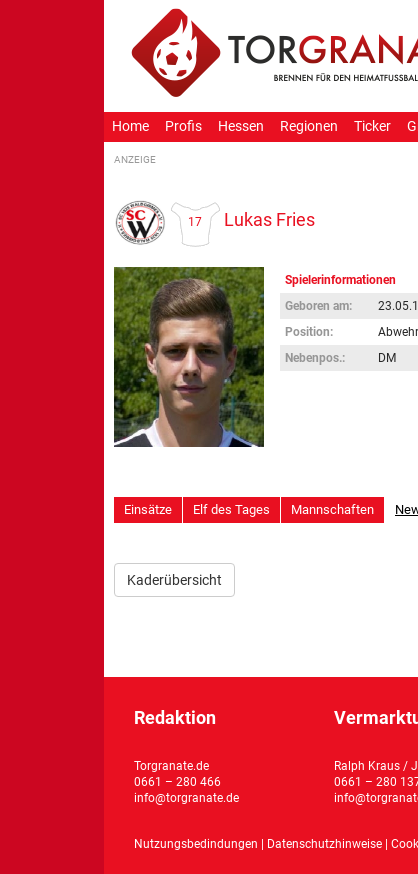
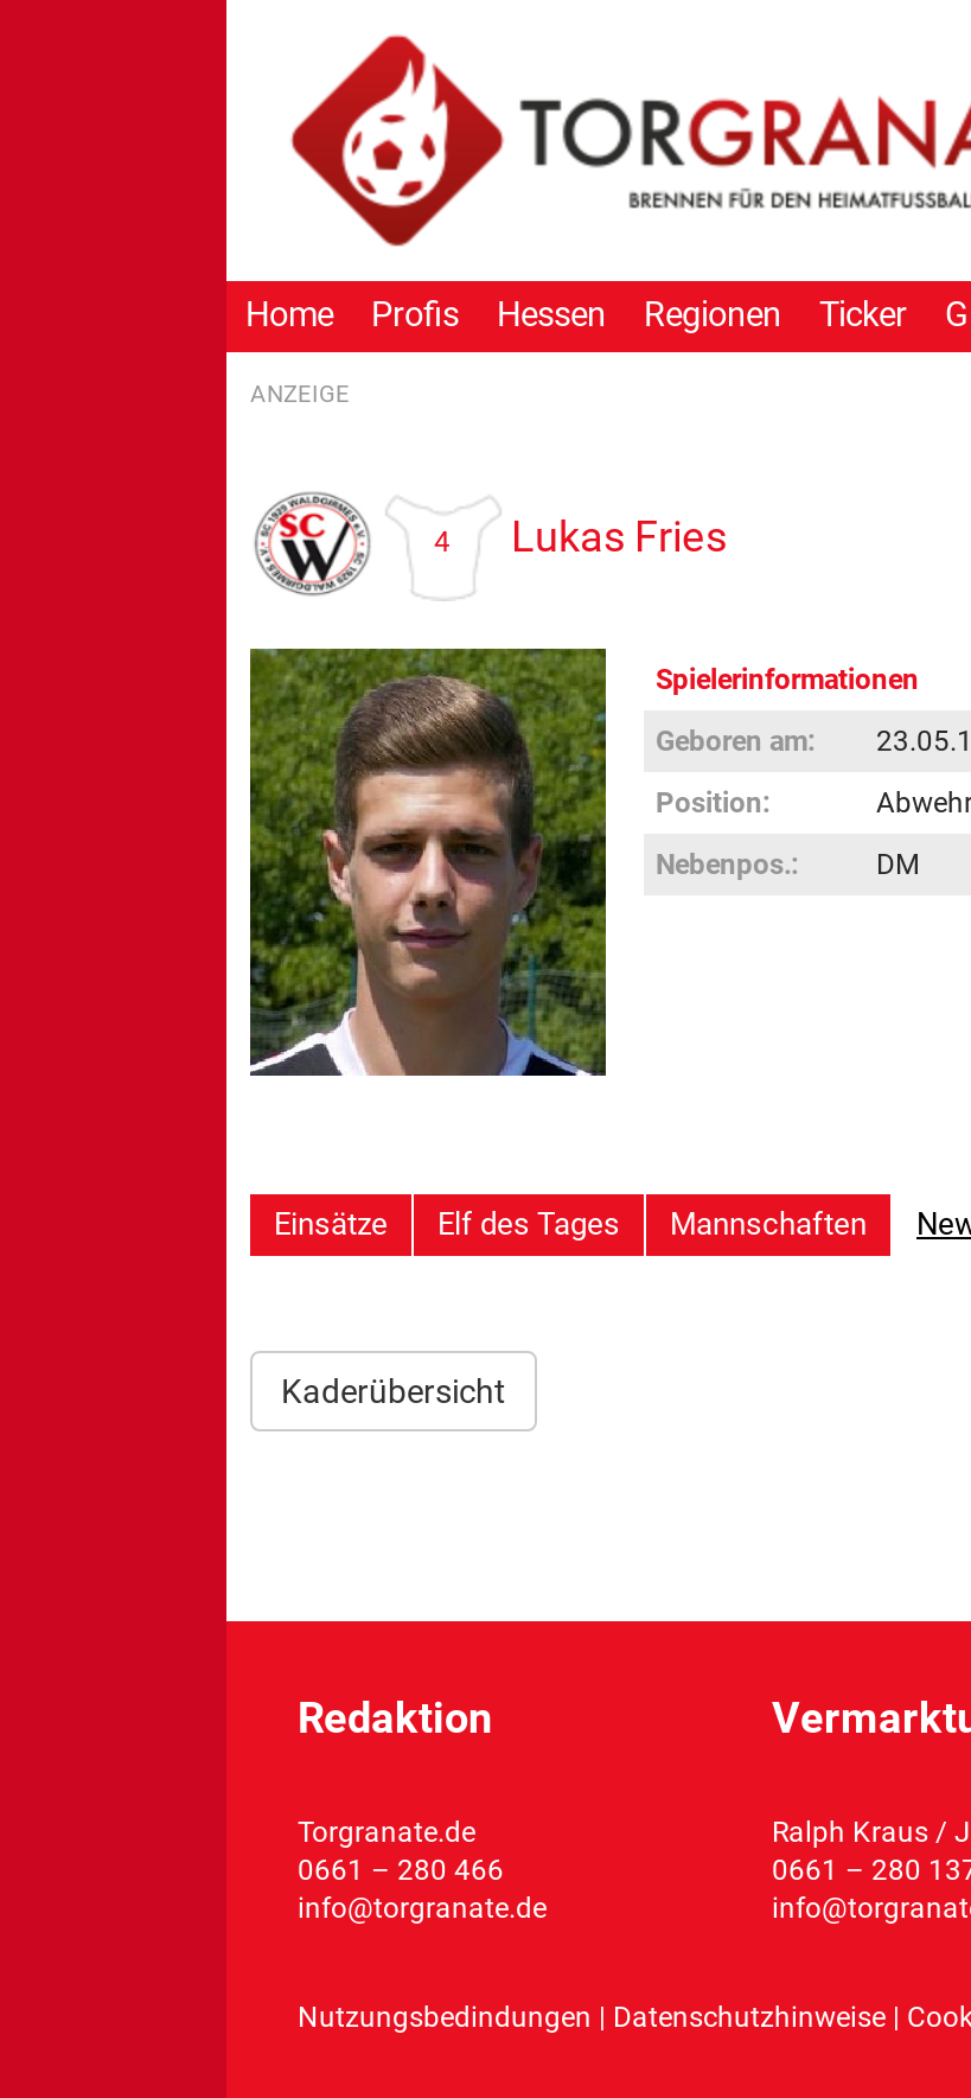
[188,209,315,230] 17 Lukas Fries -> [434,512,727,561] 4 Lukas Fries

